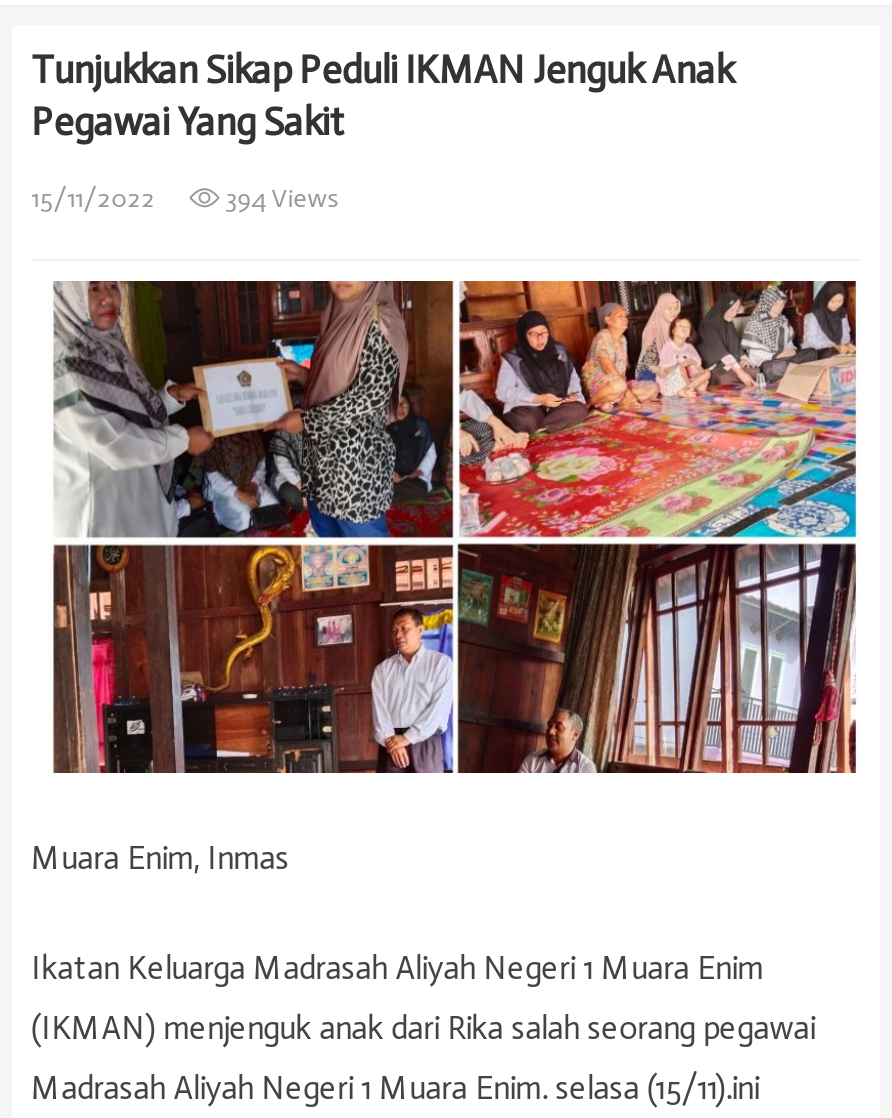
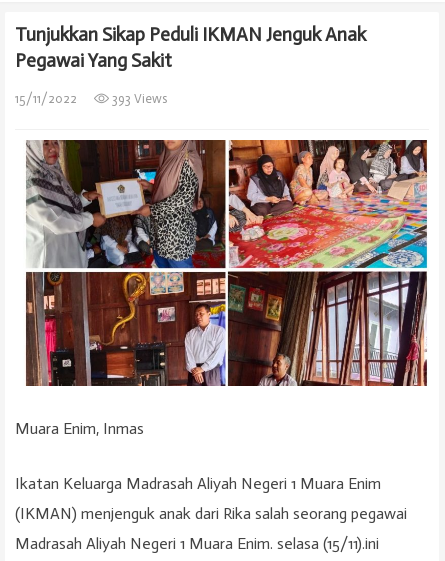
[219,183,337,213] 394 Views -> [109,91,167,106] 393 Views

